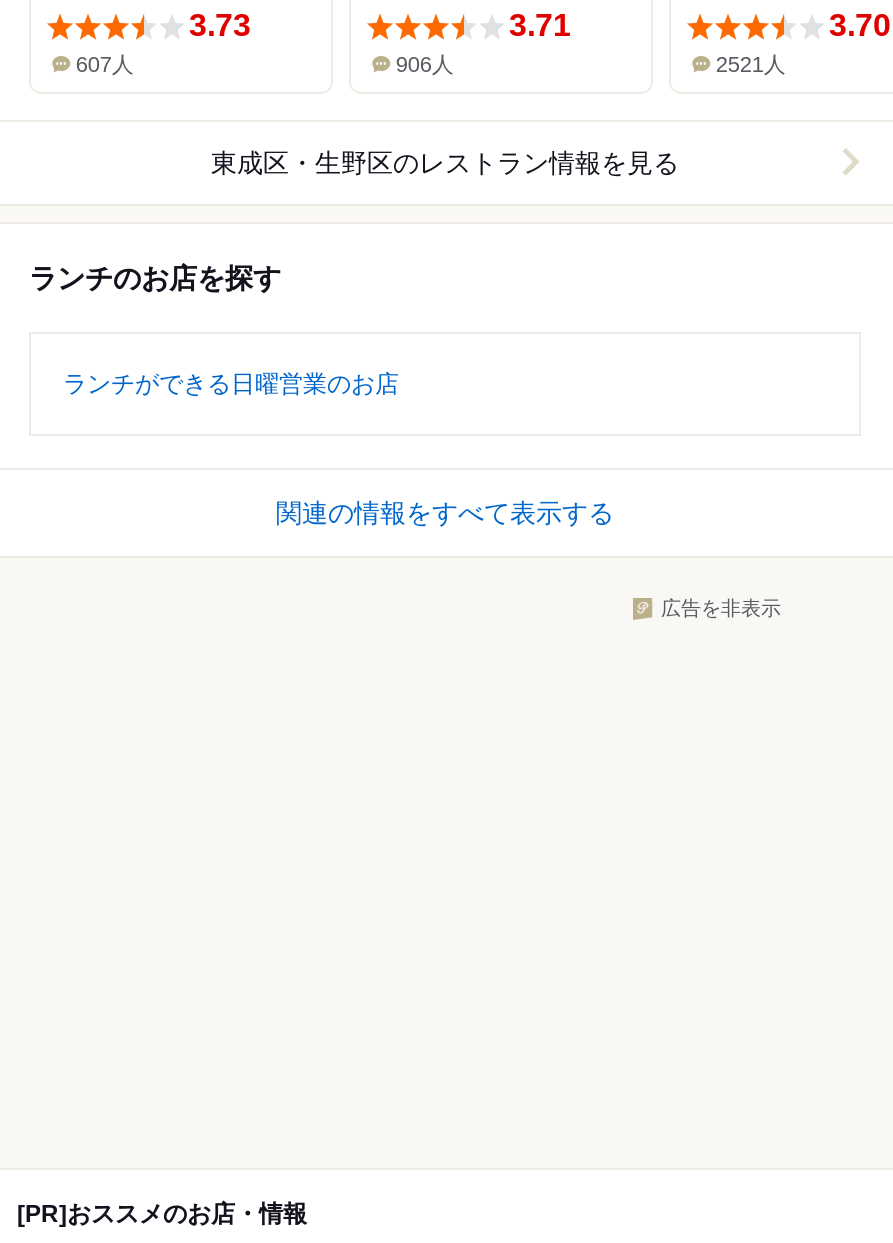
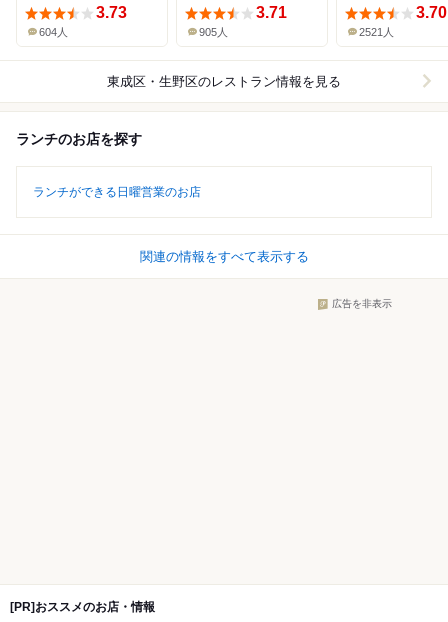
[76,52,134,76] 607人 -> [39,26,68,38] 604人
[396,52,454,76] 906人 -> [199,26,228,38] 905人

